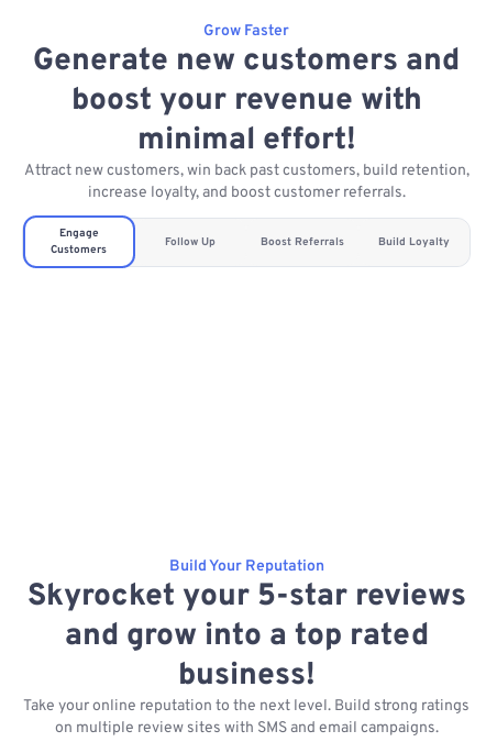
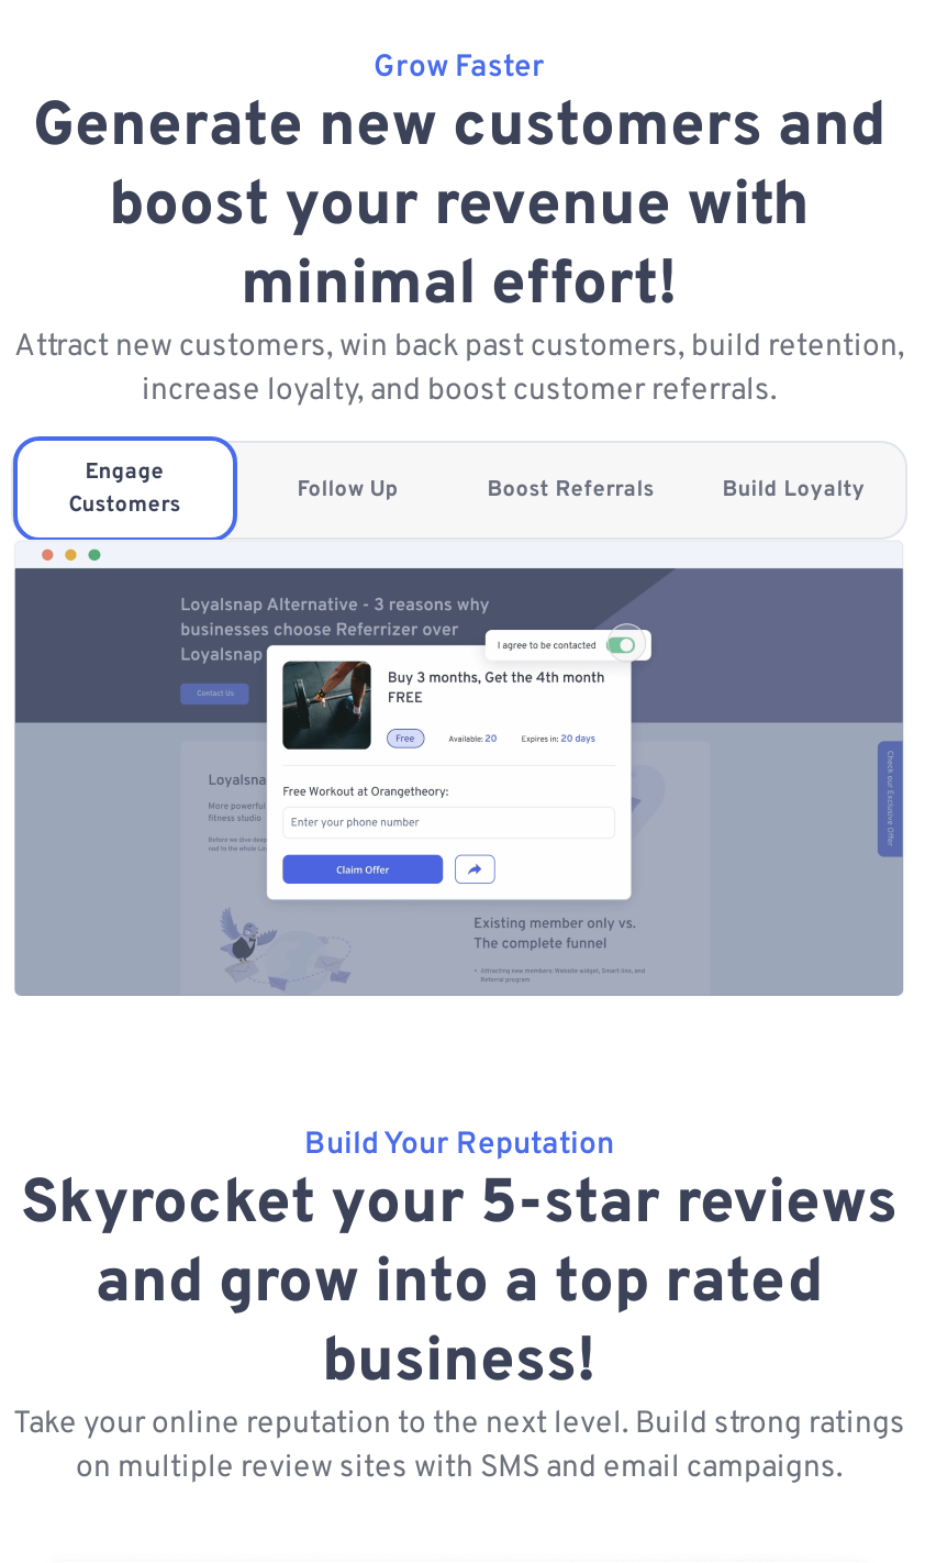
none -> [13,546,905,999] [image]

